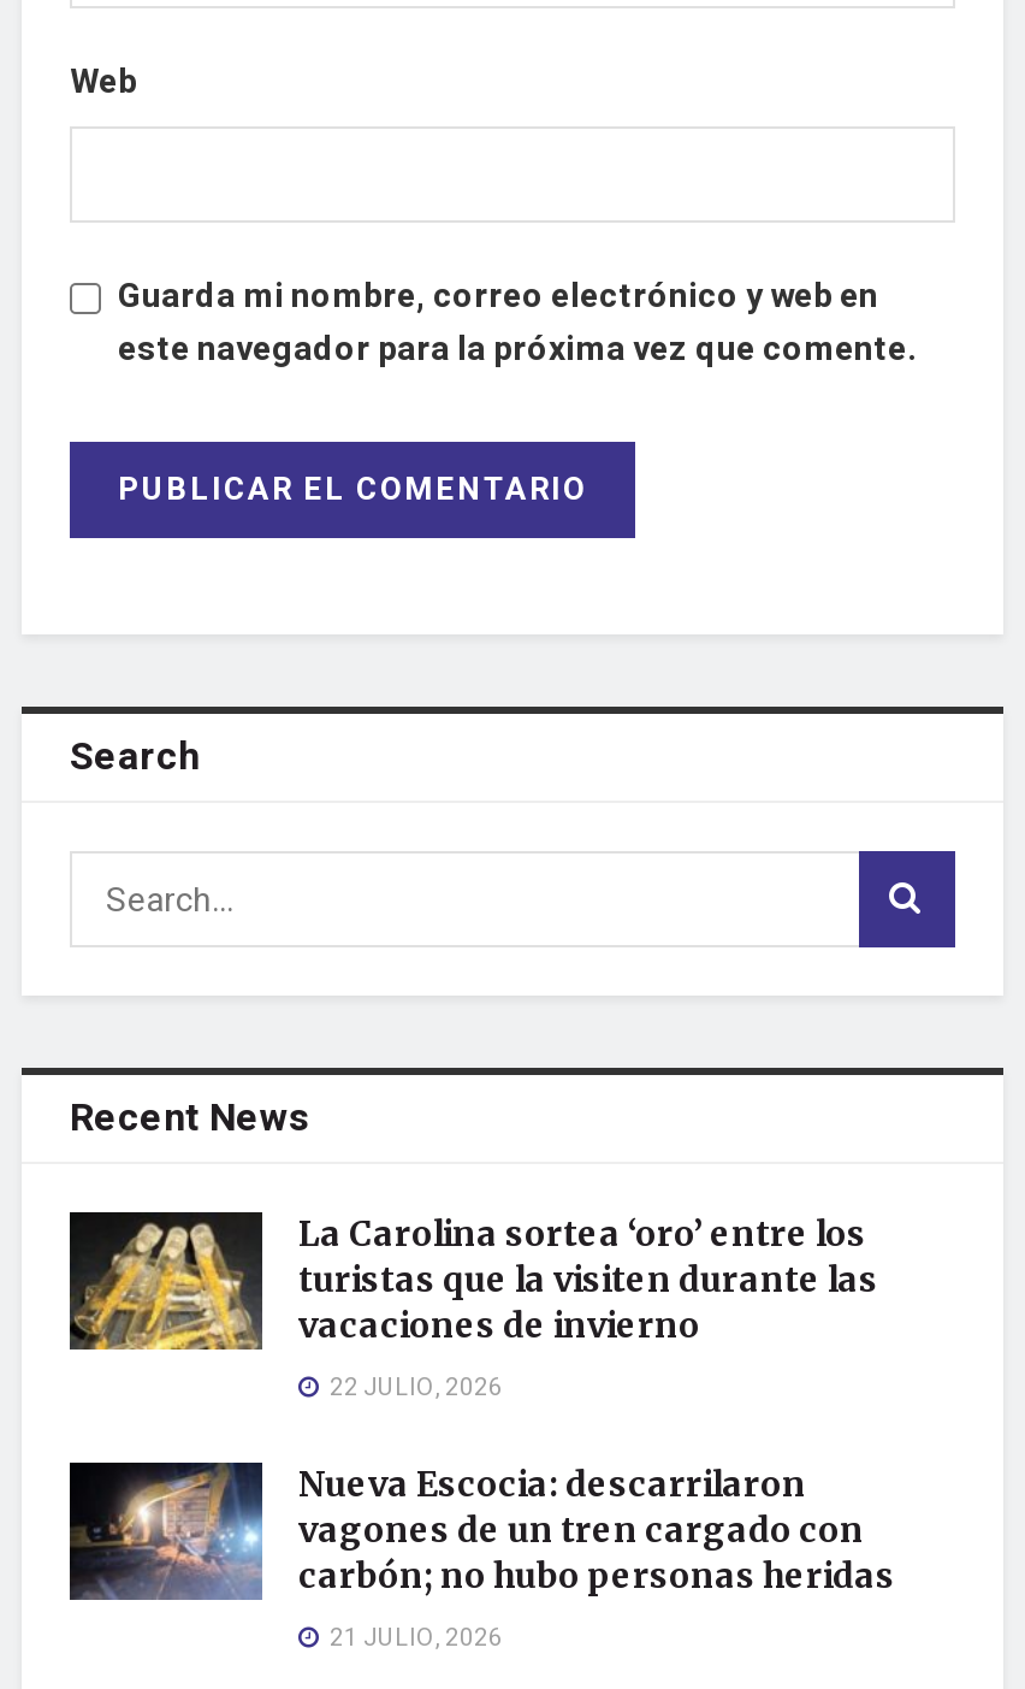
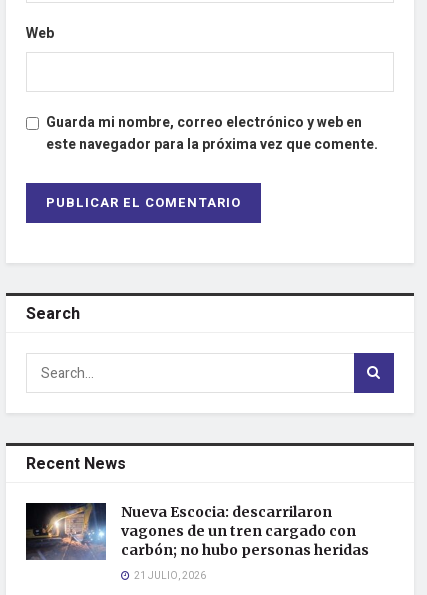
[70,1212,878,1405] [image] | La Carolina sortea ‘oro’ entre los | turistas que la visiten durante las | vacaciones de invierno | 22 JULIO, 2026 -> none

